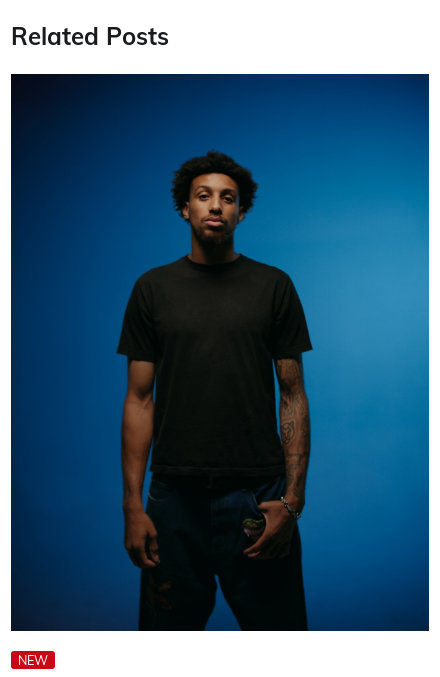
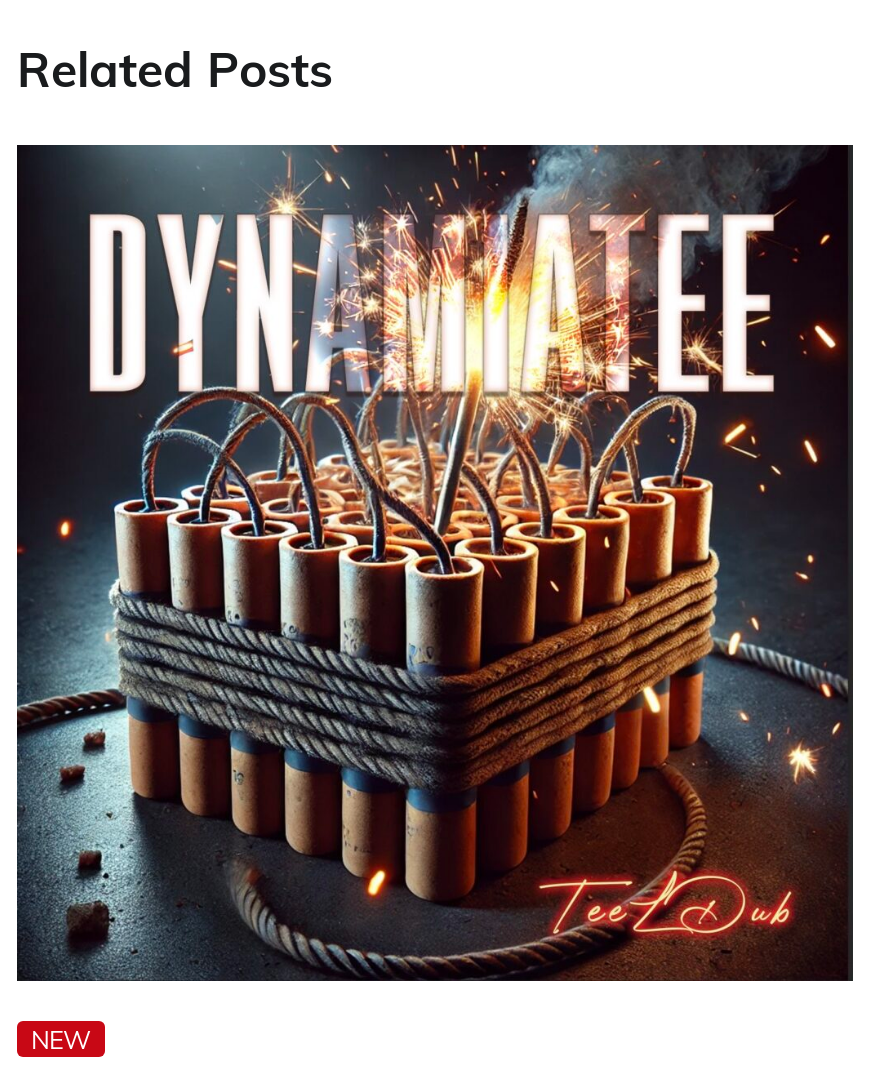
[11,73,430,631] [image] -> [15,143,855,981] [image]

